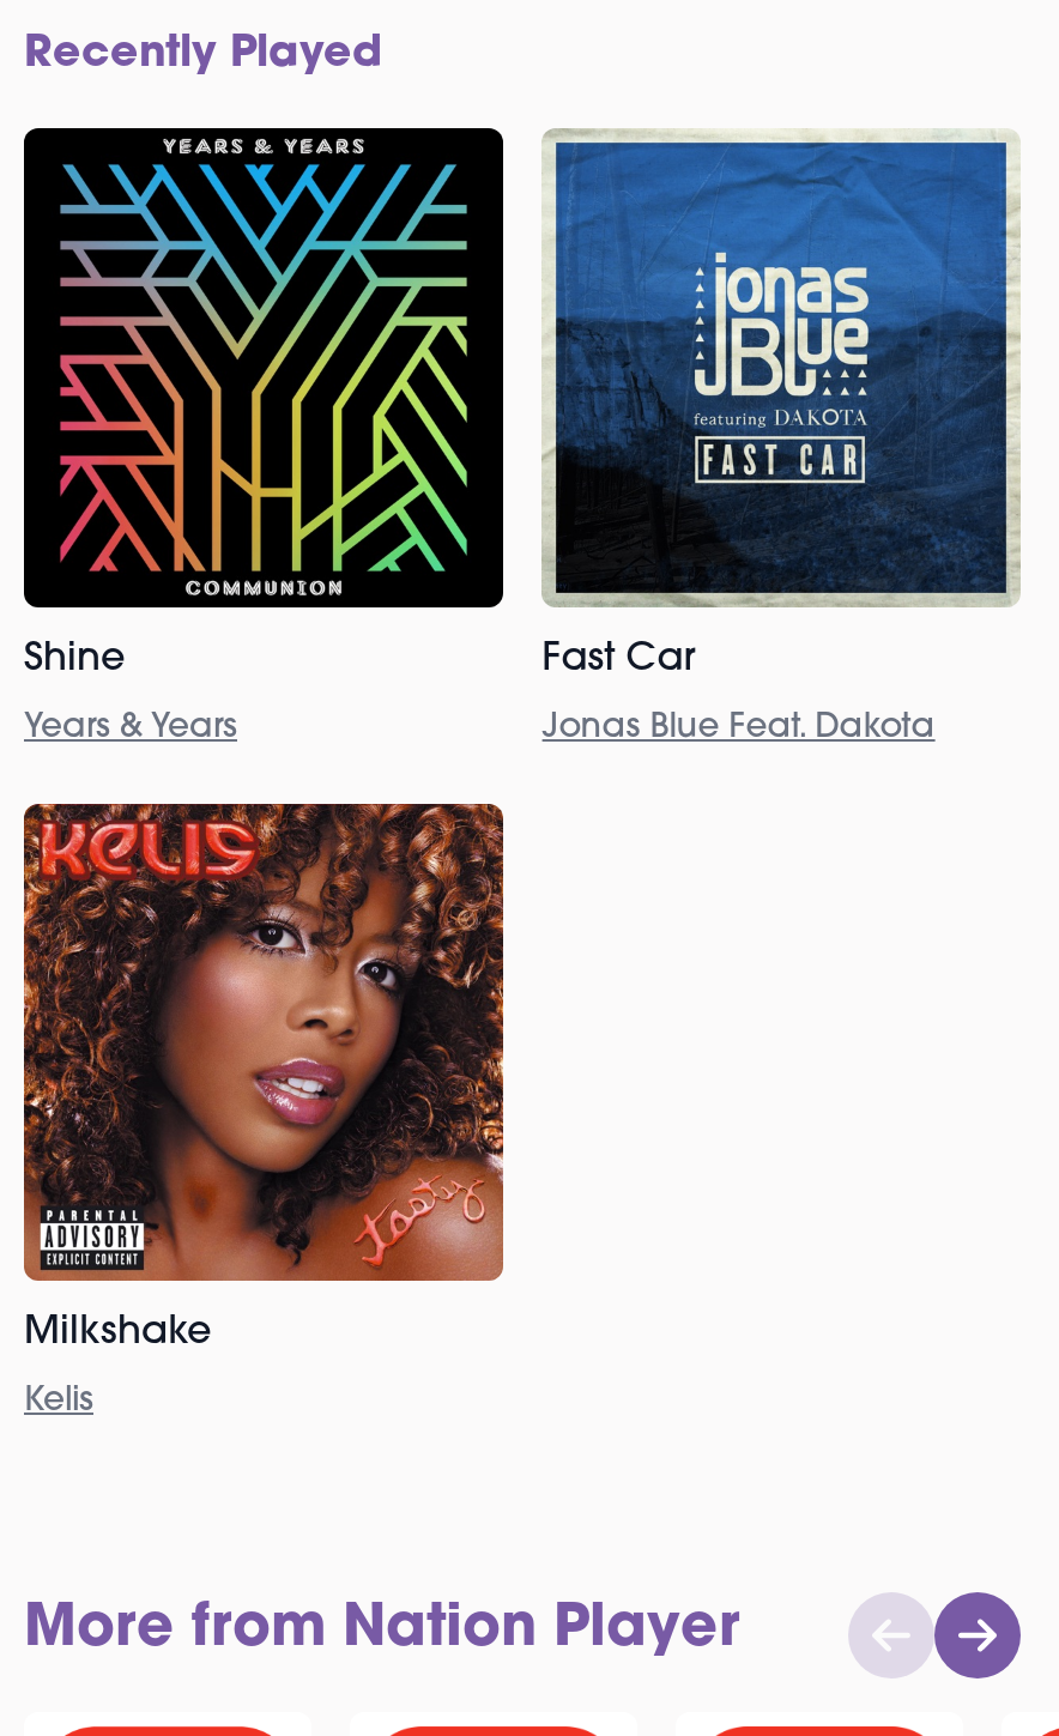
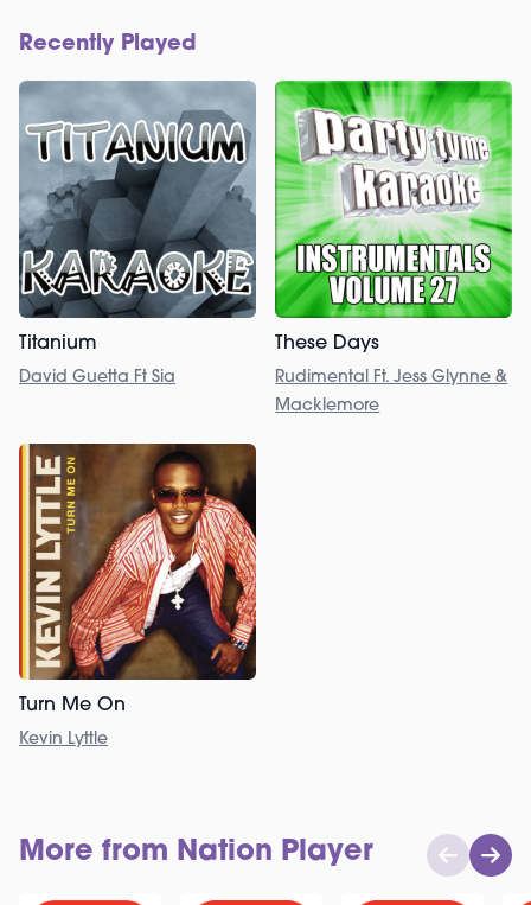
[22,128,506,745] [image] | Shine | Years & Years -> [18,81,257,386] [image] | Titanium | David Guetta Ft Sia
[541,128,1018,745] [image] | Fast Car | Jonas Blue Feat. Dakota -> [274,79,513,415] [image] | These Days | Rudimental Ft. Jess Glynne & | Macklemore
[22,802,506,1420] [image] | Milkshake | Kelis -> [18,442,257,749] [image] | Turn Me On | Kevin Lyttle

